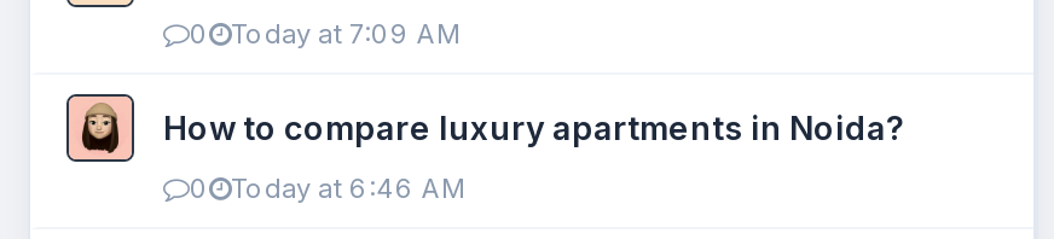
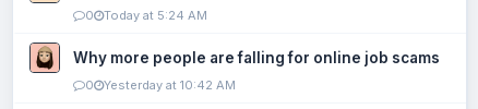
[190,17,461,51] 0 Today at 7:09 AM -> [85,8,207,23] 0 Today at 5:24 AM
[163,109,903,147] How to compare luxury apartments in Noida? -> [73,49,440,66] Why more people are falling for online job scams
[231,171,465,205] Today at 6:46 AM -> [104,77,236,93] Yesterday at 10:42 AM

